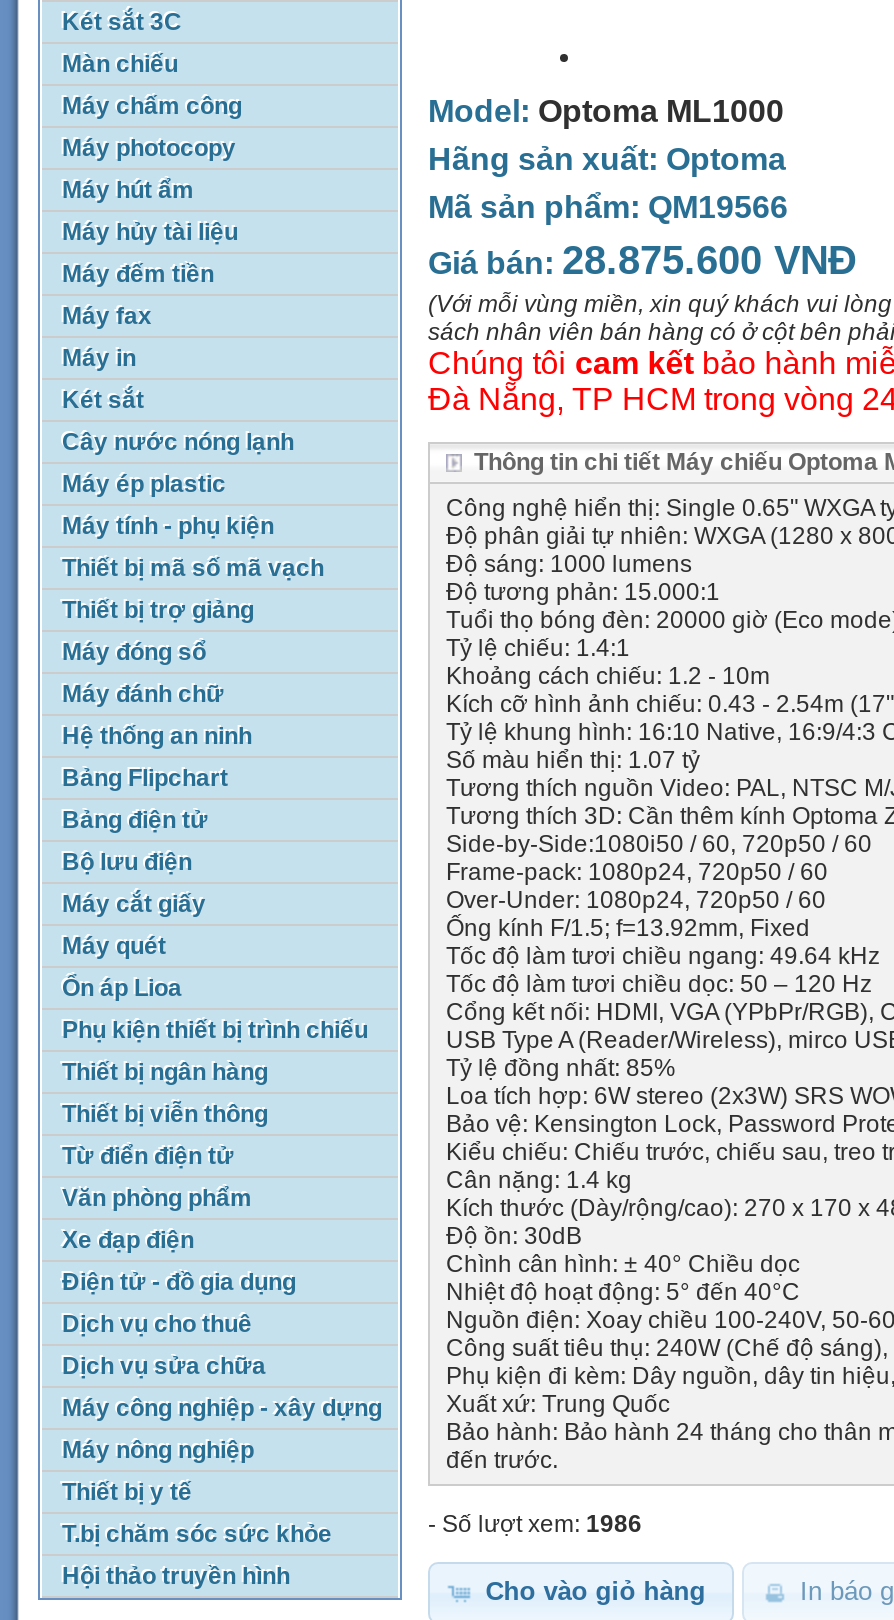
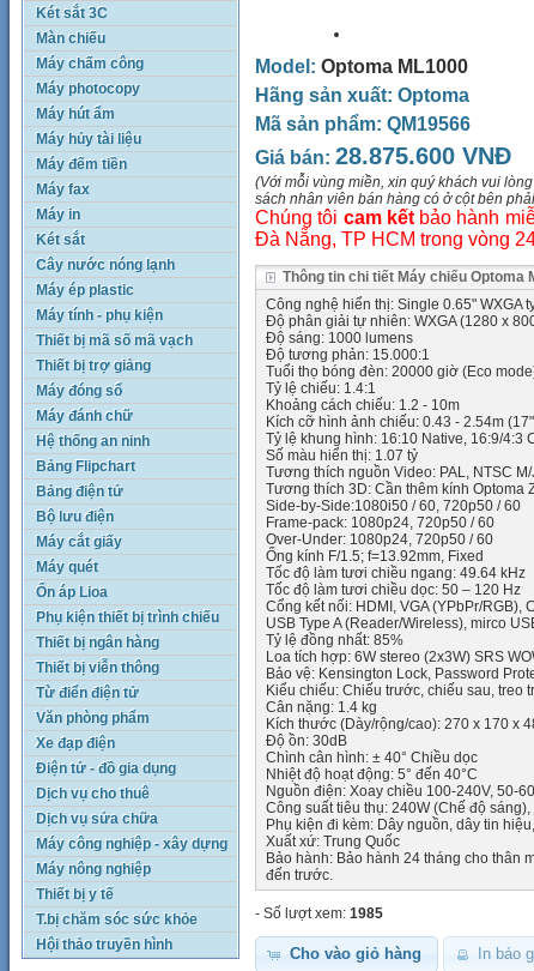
[428,1510,642,1538] - Số lượt xem: 1986 -> [255,905,383,922] - Số lượt xem: 1985

